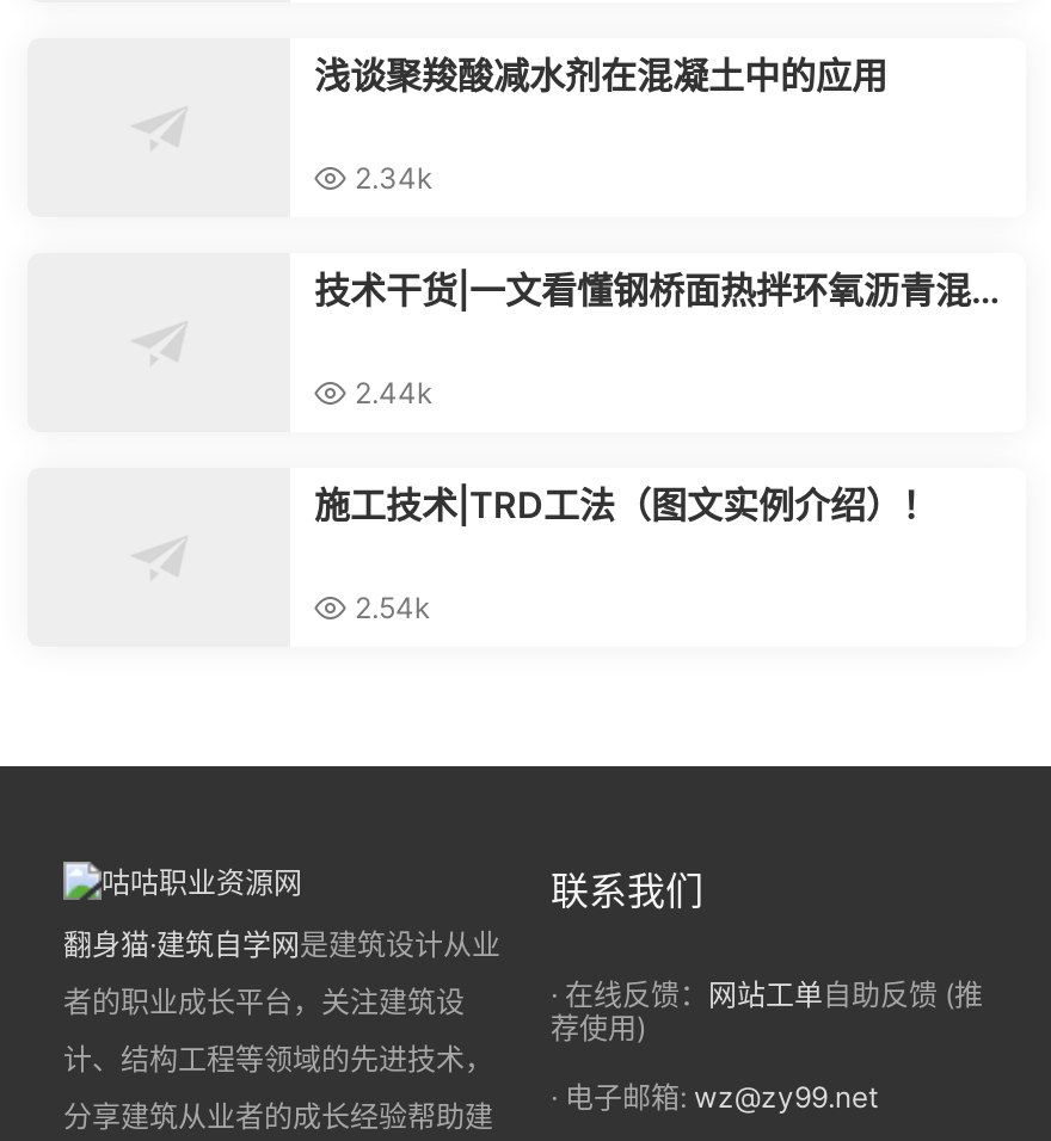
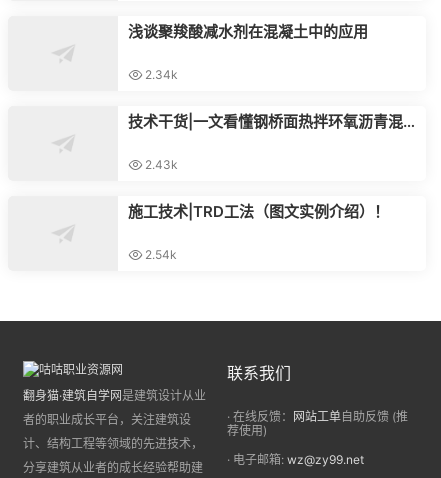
[348,375,434,411] 2.44k -> [142,157,178,172] 2.43k

